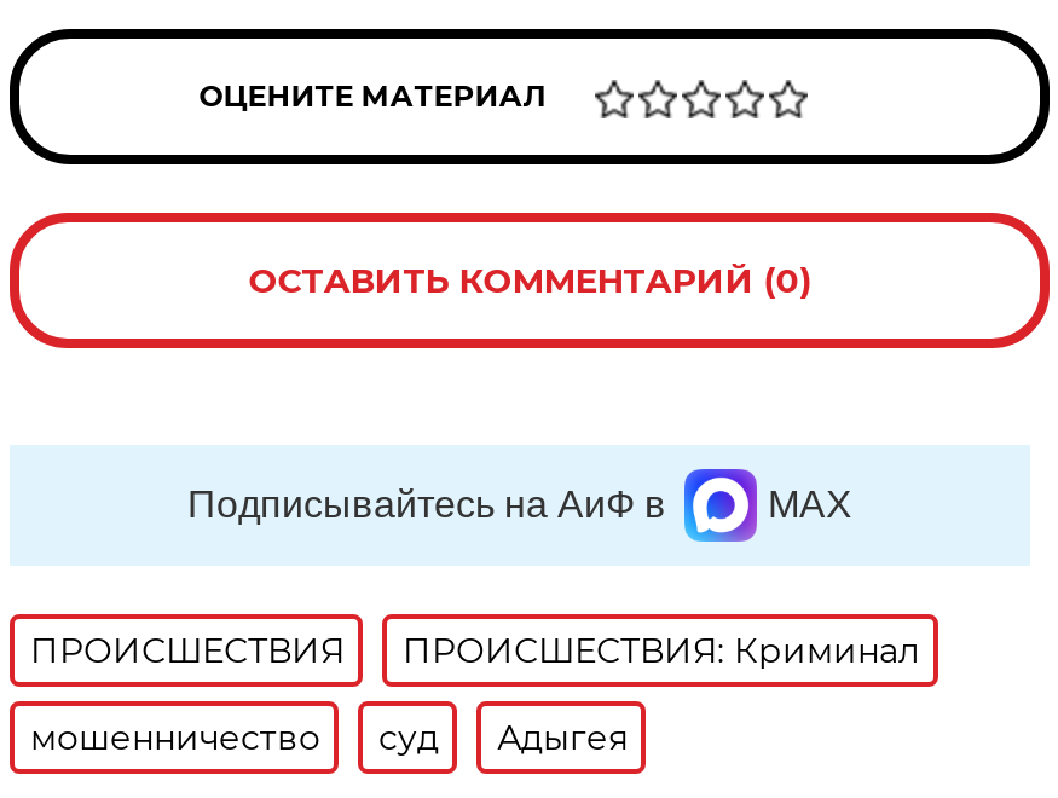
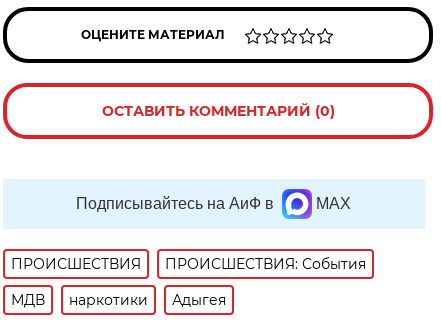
[402,628,920,672] ПРОИСШЕСТВИЯ: Криминал -> [165,255,366,273] ПРОИСШЕСТВИЯ: События
[30,716,439,759] мошенничество | суд -> [11,291,148,309] МДВ | наркотики

